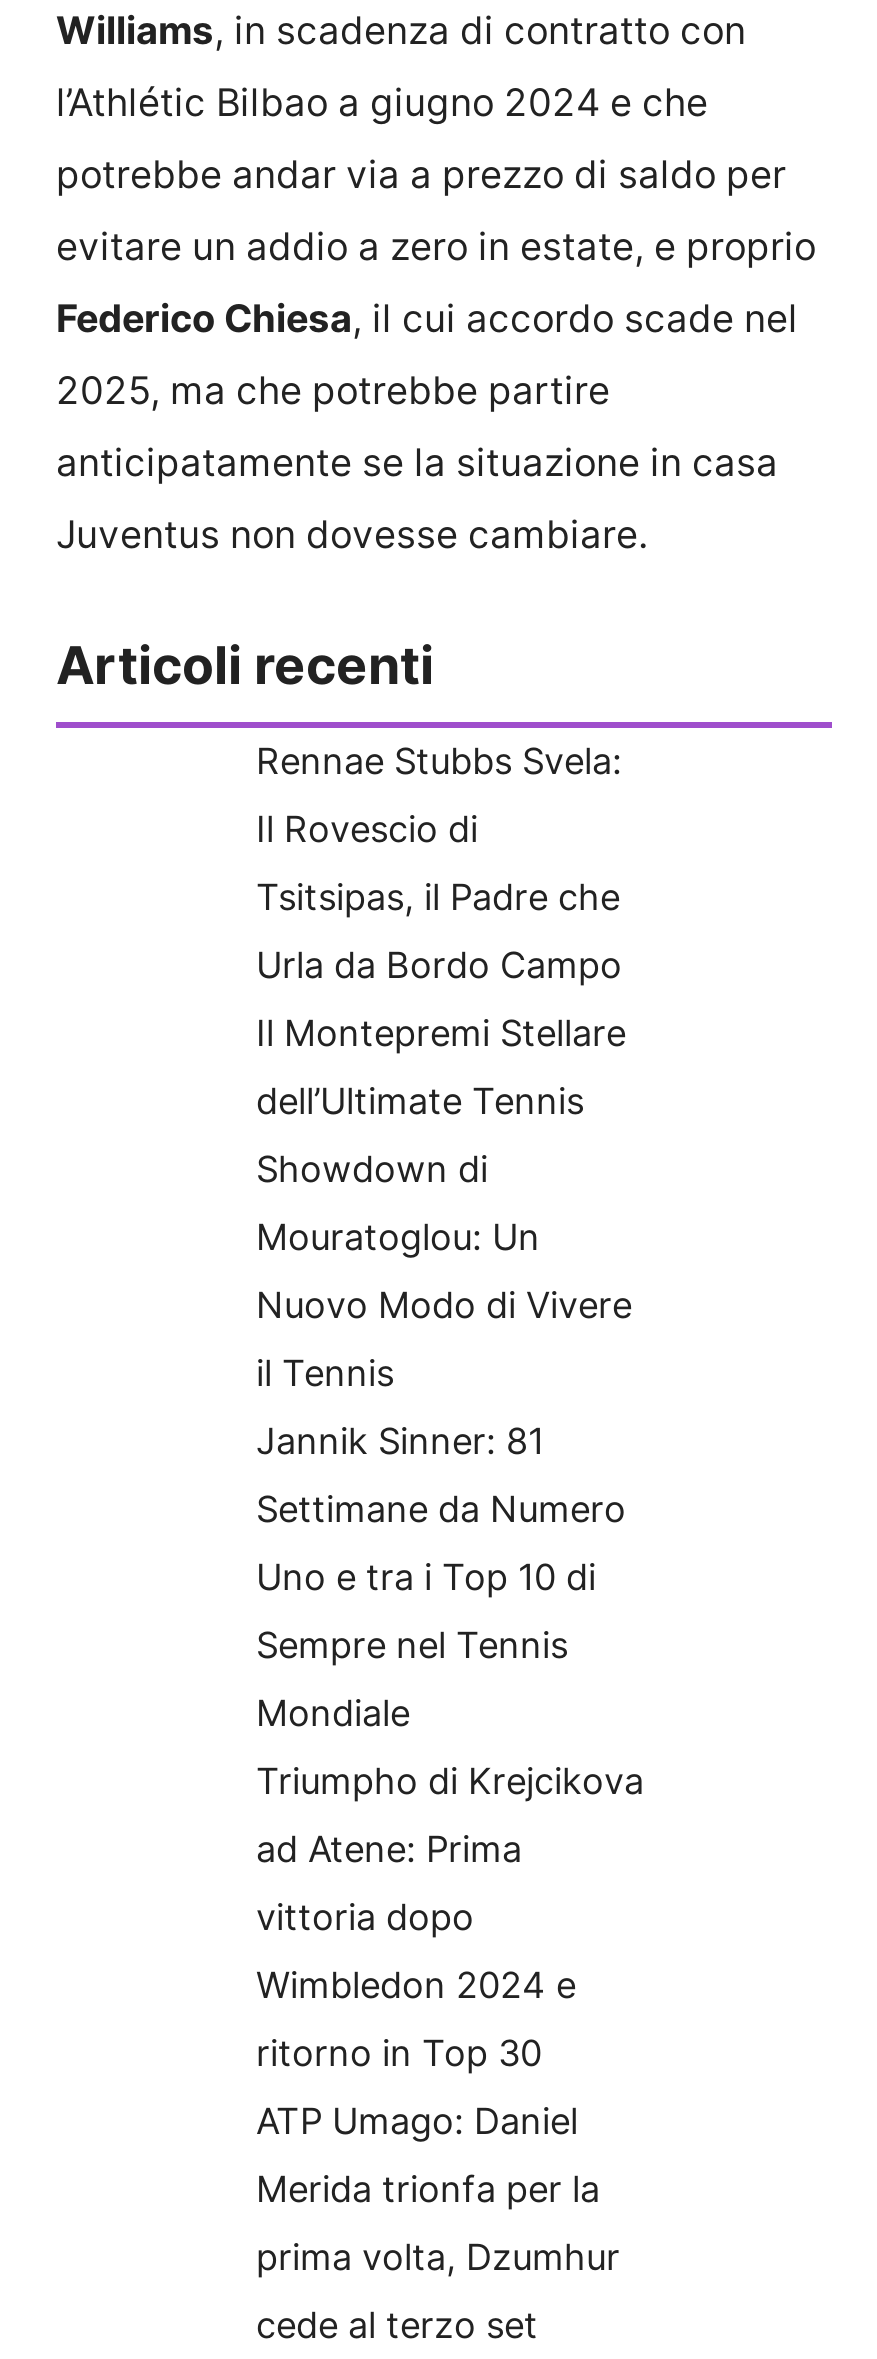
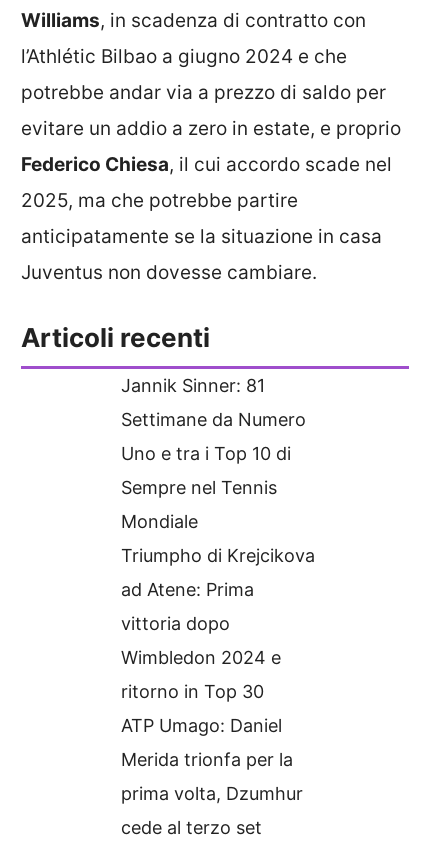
[256,740,632,1394] Rennae Stubbs Svela: | Il Rovescio di | Tsitsipas, il Padre che | Urla da Bordo Campo | Il Montepremi Stellare | dell’Ultimate Tennis | Showdown di | Mouratoglou: Un | Nuovo Modo di Vivere | il Tennis -> none

